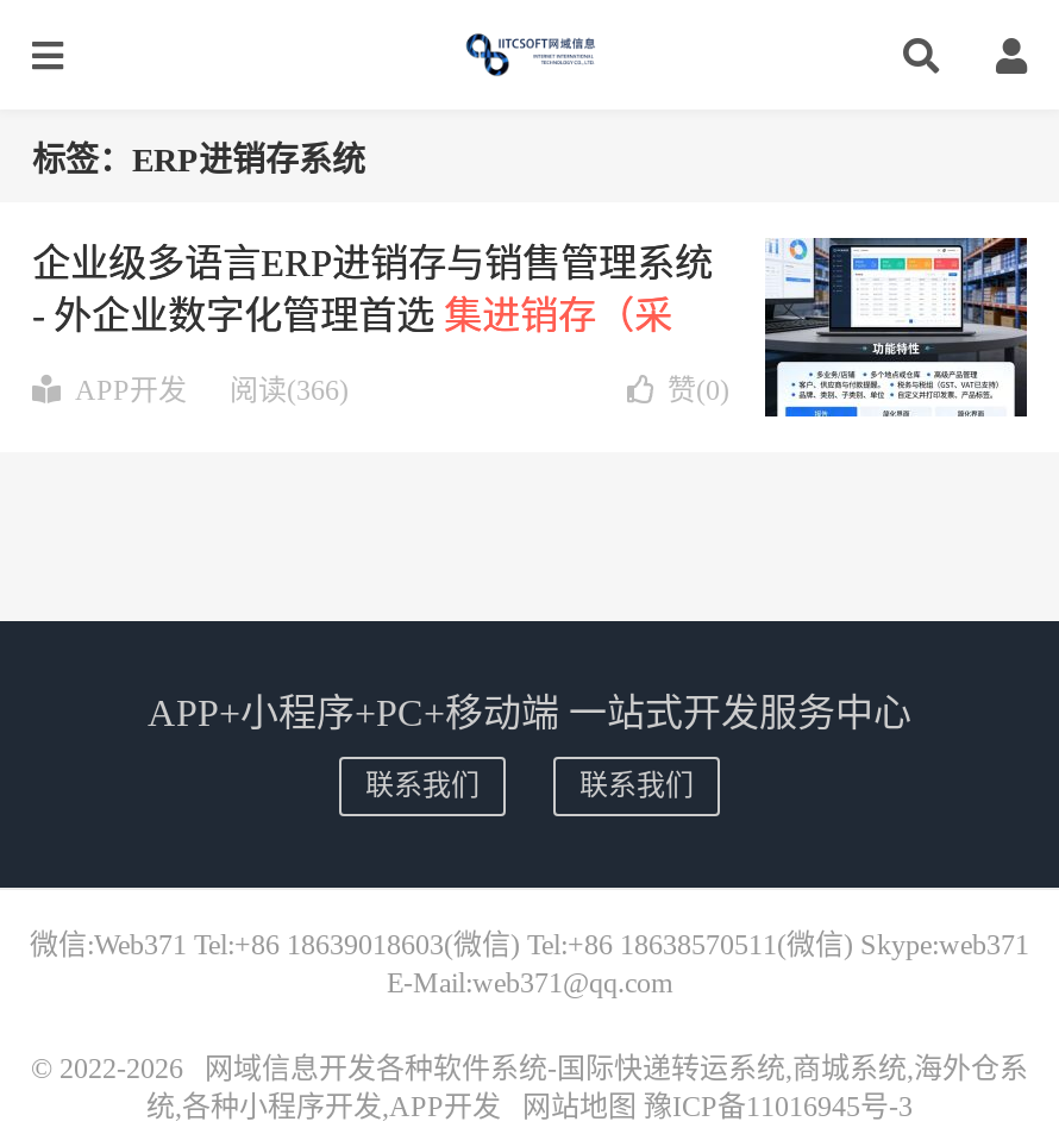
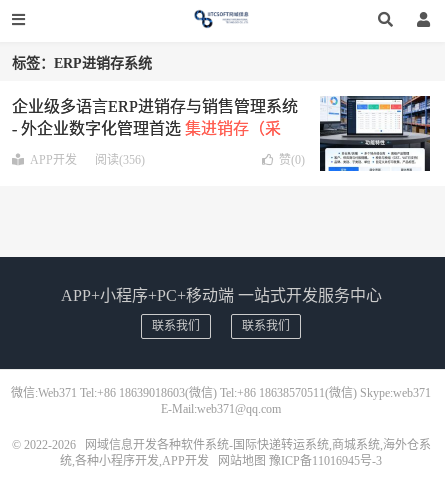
[75,374,349,407] APP开发 阅读(366) -> [30,153,145,167] APP开发 阅读(356)

